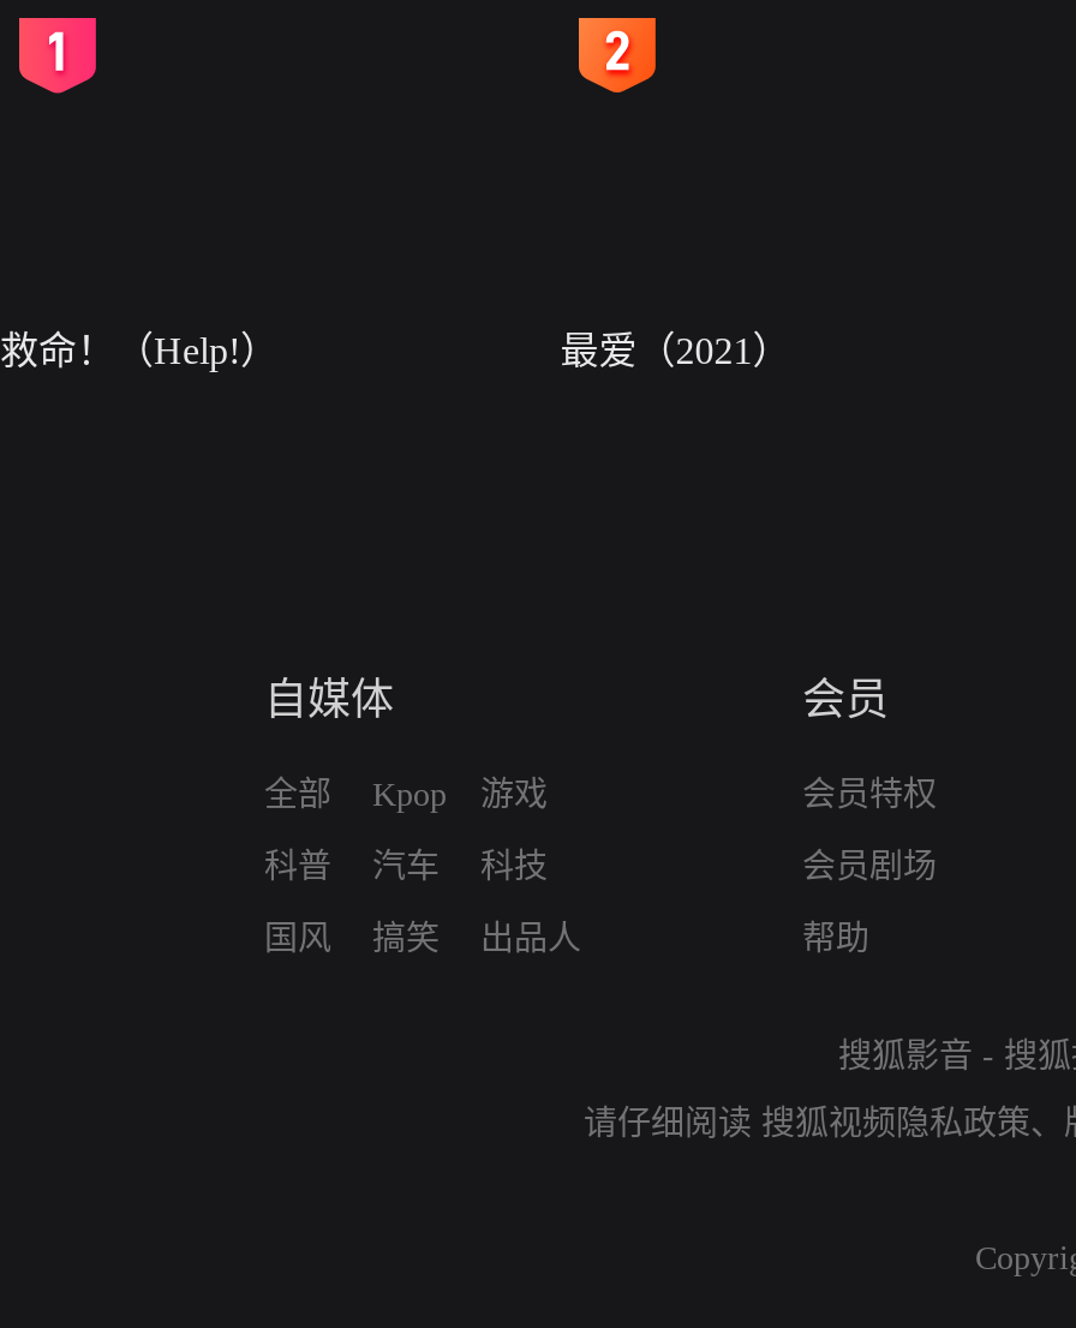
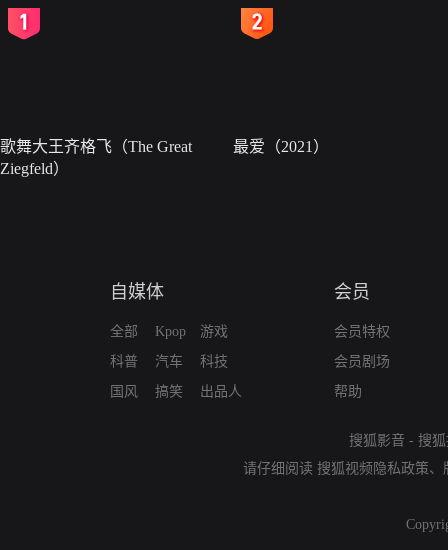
[0,330,279,371] 救命！（Help!） -> [0,138,192,177] 歌舞大王齐格飞（The Great | Ziegfeld）

